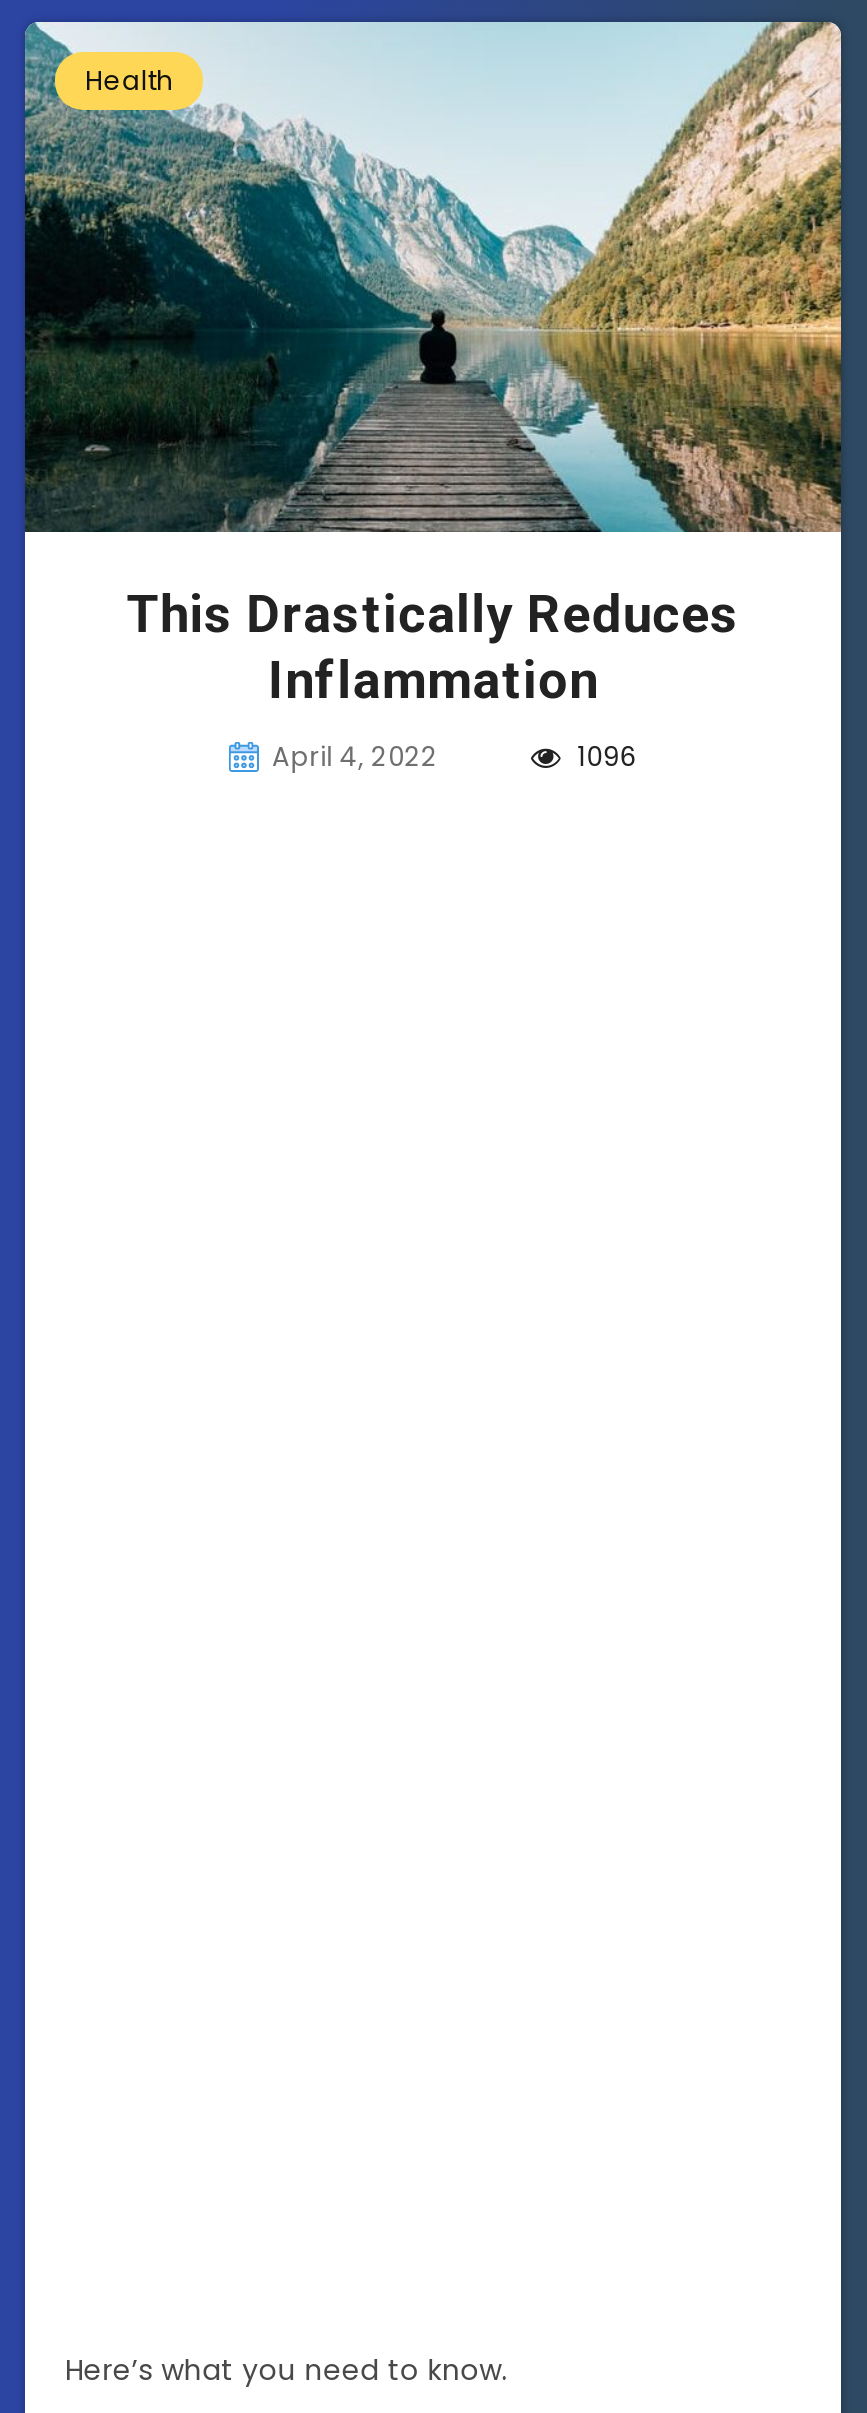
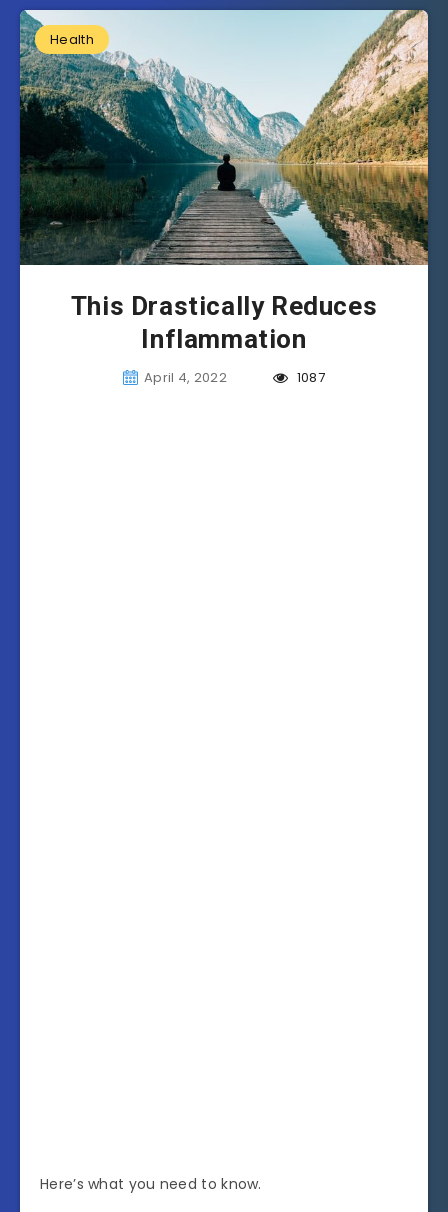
[571,737,636,775] 1096 -> [293,368,325,387] 1087

